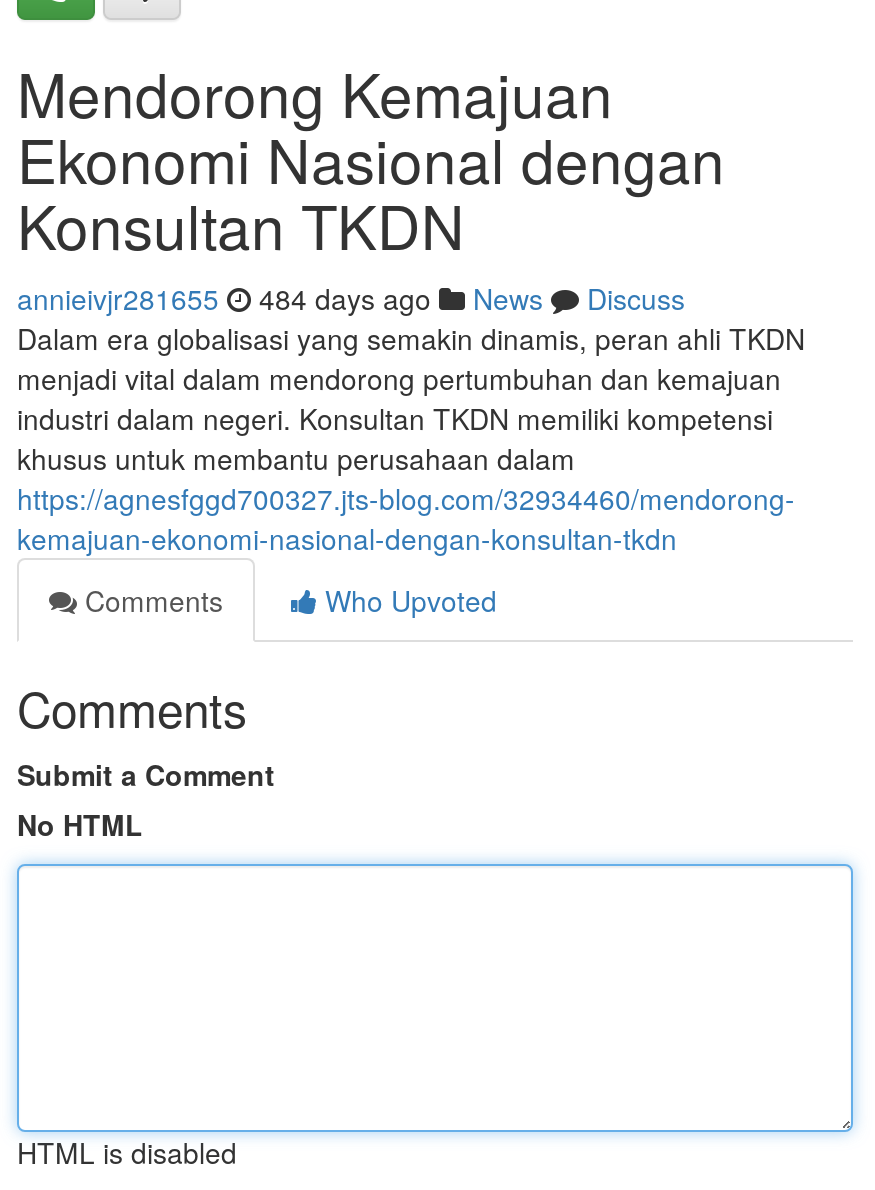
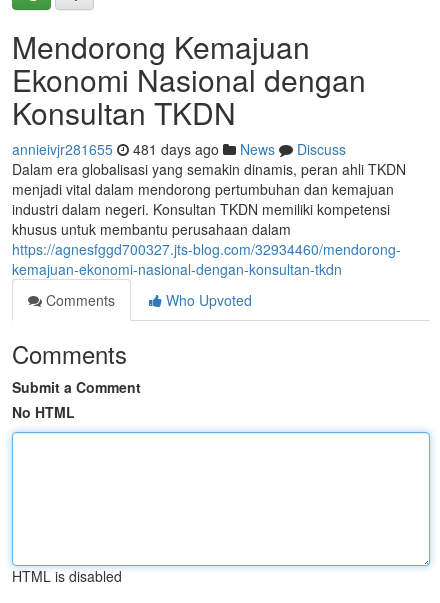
[17,278,685,318] annieivjr281655 484 days ago News Discuss -> [12,139,346,159] annieivjr281655 481 days ago News Discuss

